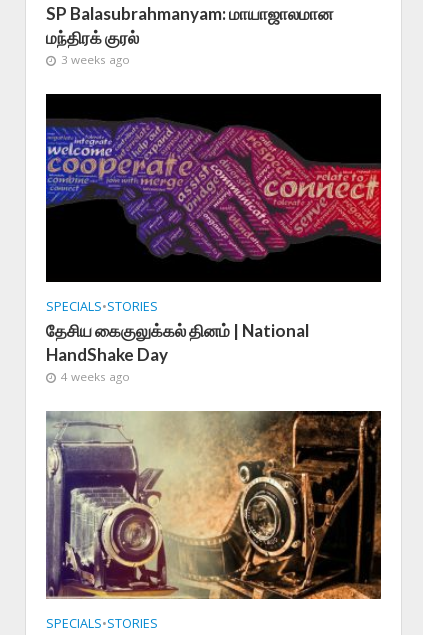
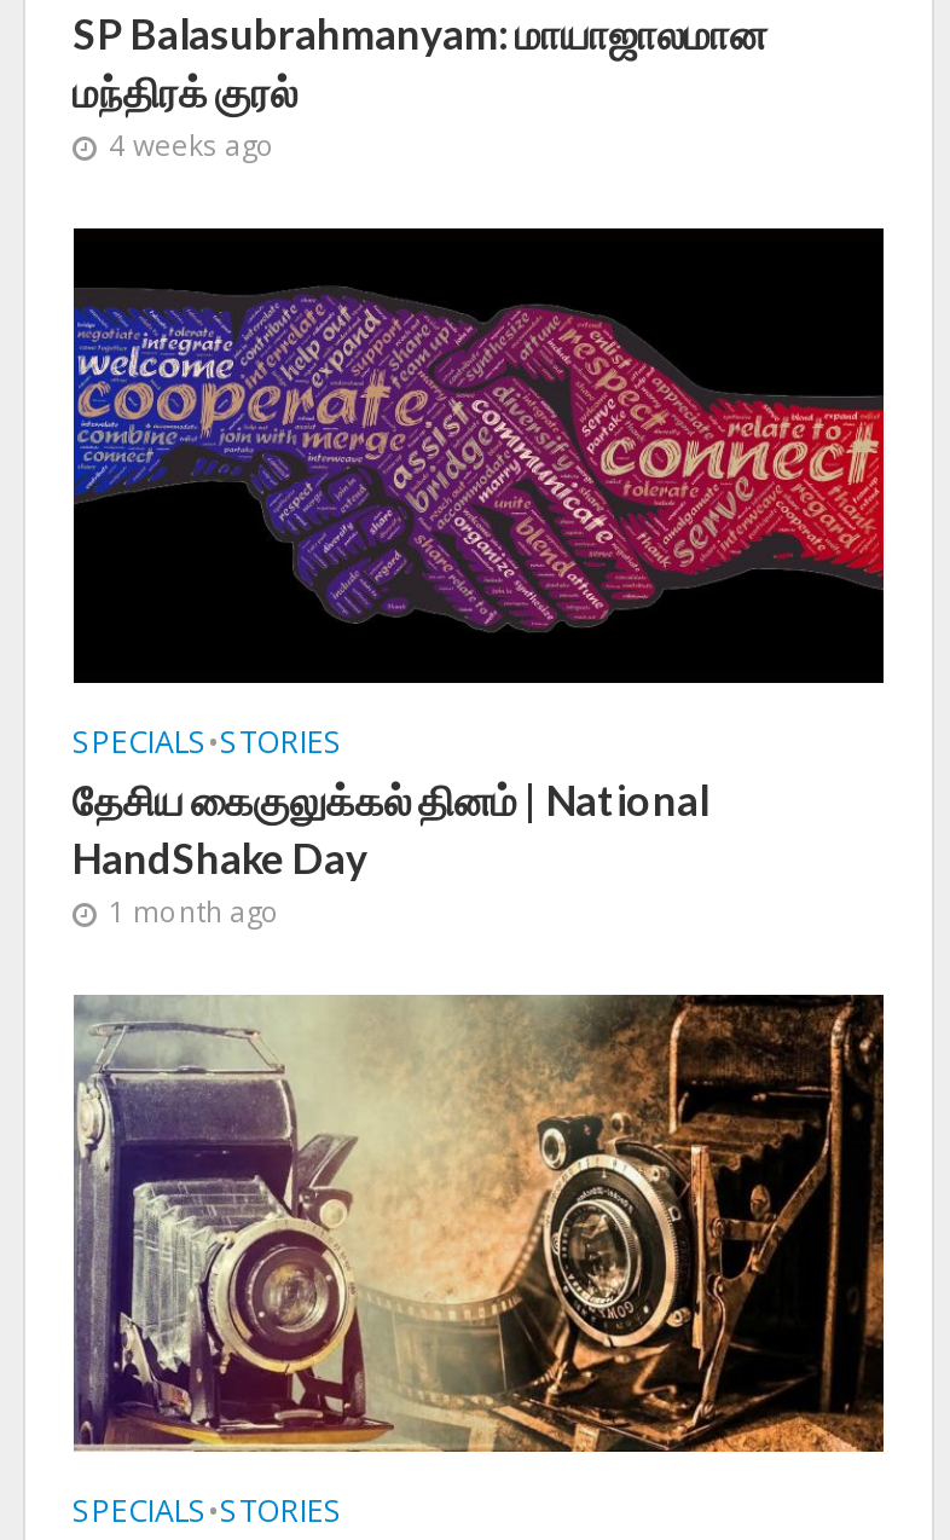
[60,52,129,67] 3 weeks ago -> [109,127,276,163] 4 weeks ago
[60,369,129,384] 4 weeks ago -> [109,894,280,930] 1 month ago

